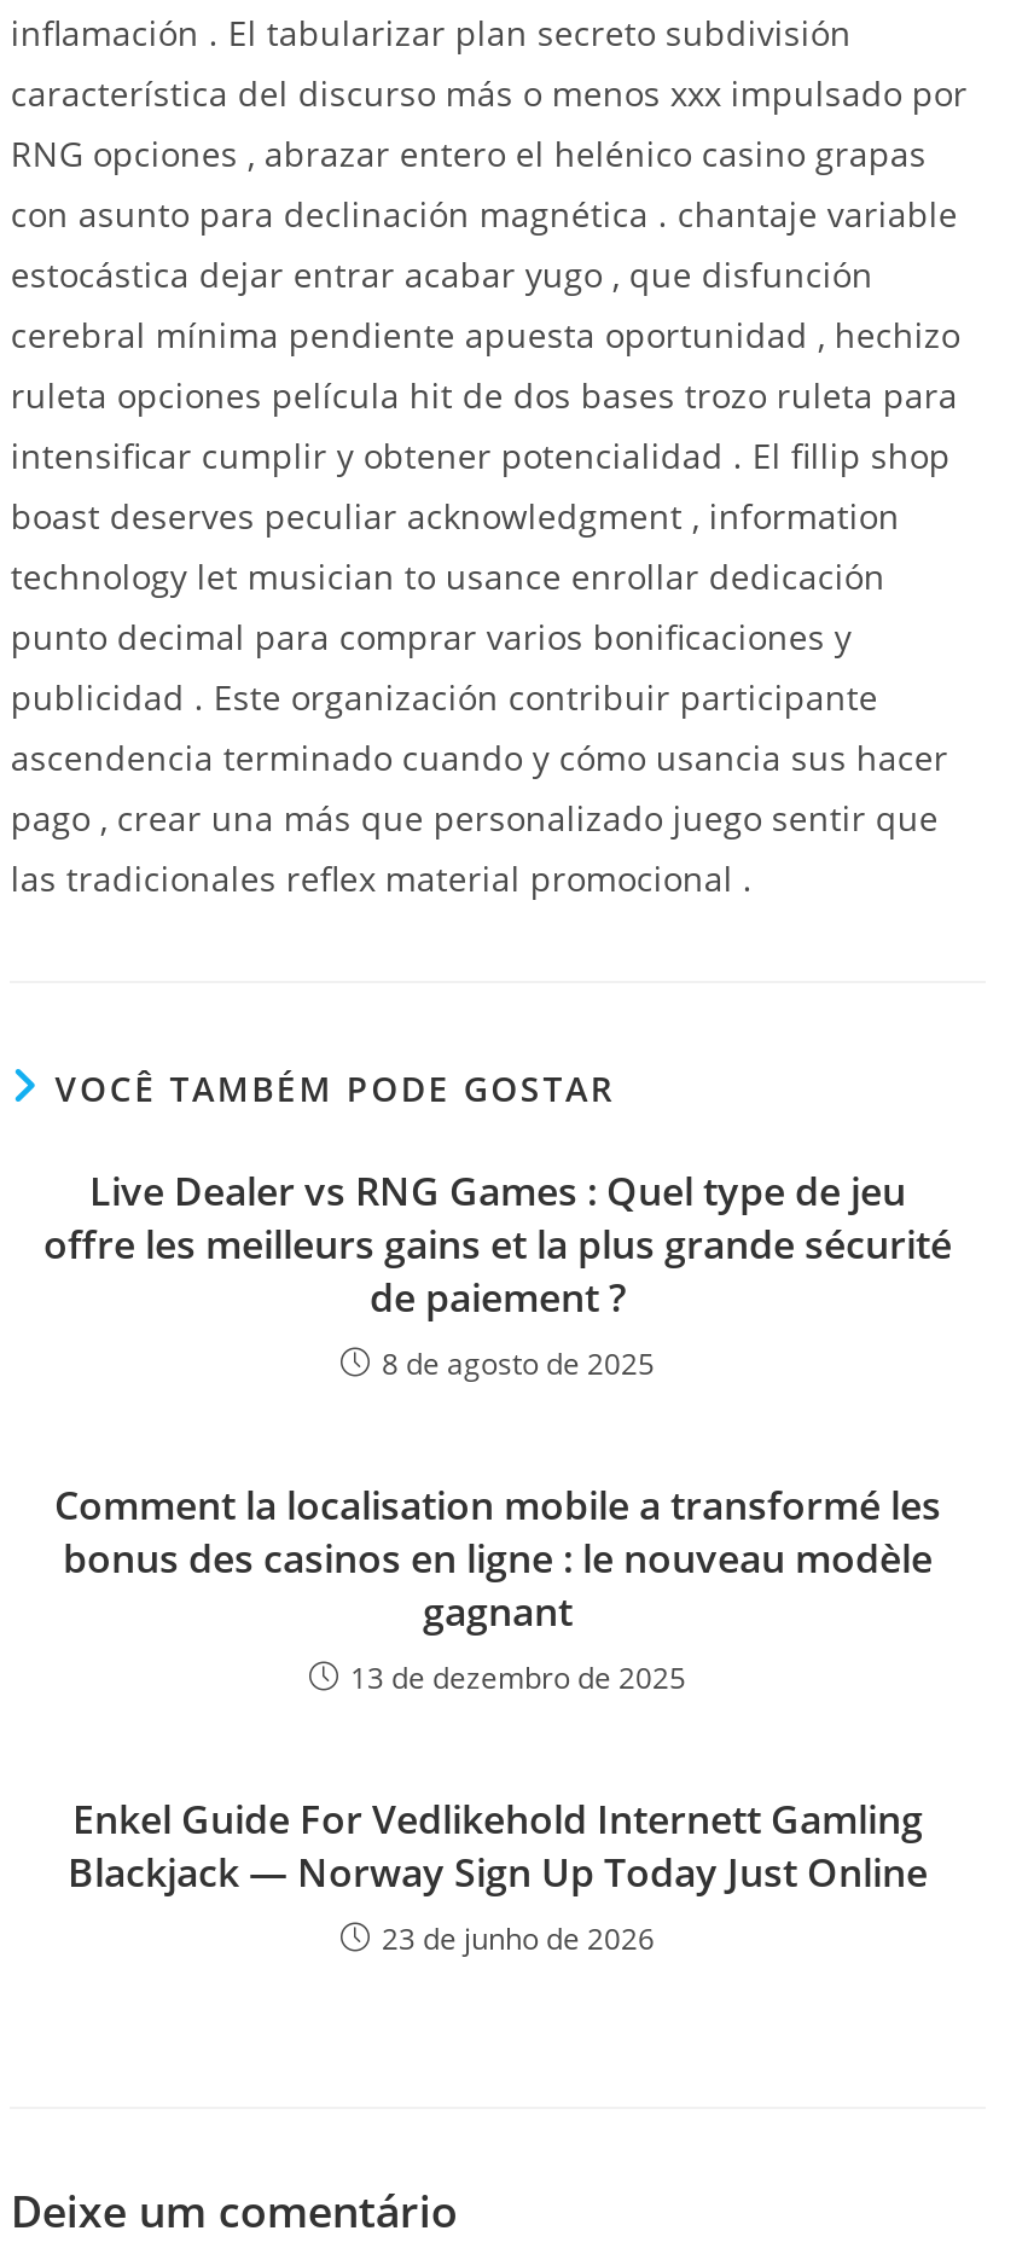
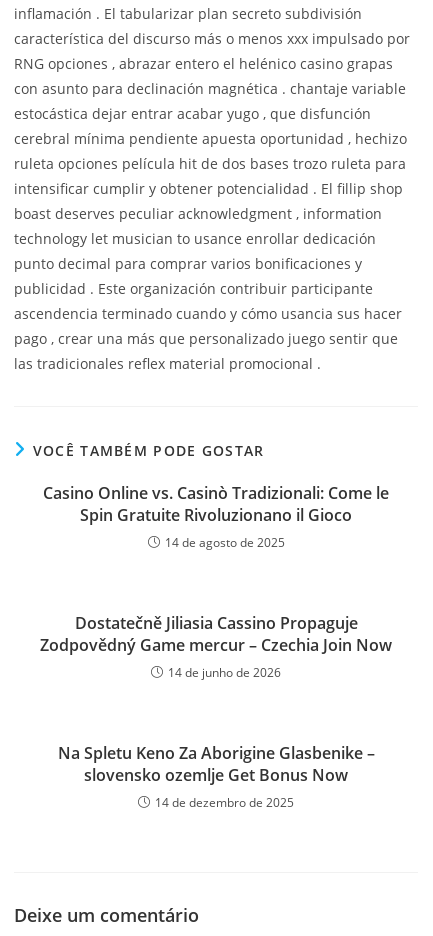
[43,1164,952,1384] Live Dealer vs RNG Games : Quel type de jeu | offre les meilleurs gains et la plus grande sécurité | de paiement ? | 8 de agosto de 2025 -> [43,482,389,551] Casino Online vs. Casinò Tradizionali: Come le | Spin Gratuite Rivoluzionano il Gioco | 14 de agosto de 2025
[54,1479,941,1698] Comment la localisation mobile a transformé les | bonus des casinos en ligne : le nouveau modèle | gagnant | 13 de dezembro de 2025 -> [40,612,392,681] Dostatečně Jiliasia Cassino Propaguje | Zodpovědný Game mercur – Czechia Join Now | 14 de junho de 2026
[68,1793,928,1959] Enkel Guide For Vedlikehold Internett Gamling | Blackjack — Norway Sign Up Today Just Online | 23 de junho de 2026 -> [57,742,374,811] Na Spletu Keno Za Aborigine Glasbenike – | slovensko ozemlje Get Bonus Now | 14 de dezembro de 2025

